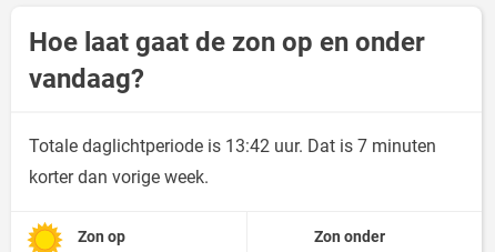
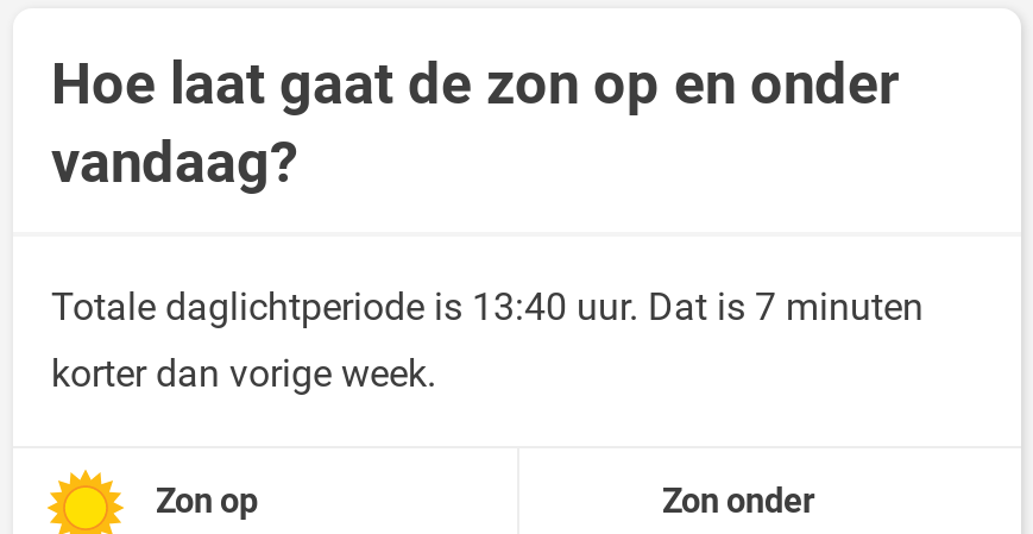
[29,135,436,156] Totale daglichtperiode is 13:42 uur. Dat is 7 minuten -> [51,284,924,329] Totale daglichtperiode is 13:40 uur. Dat is 7 minuten

